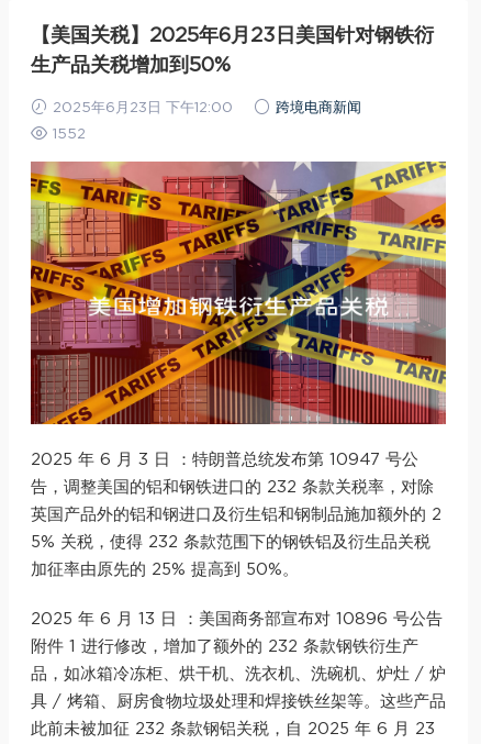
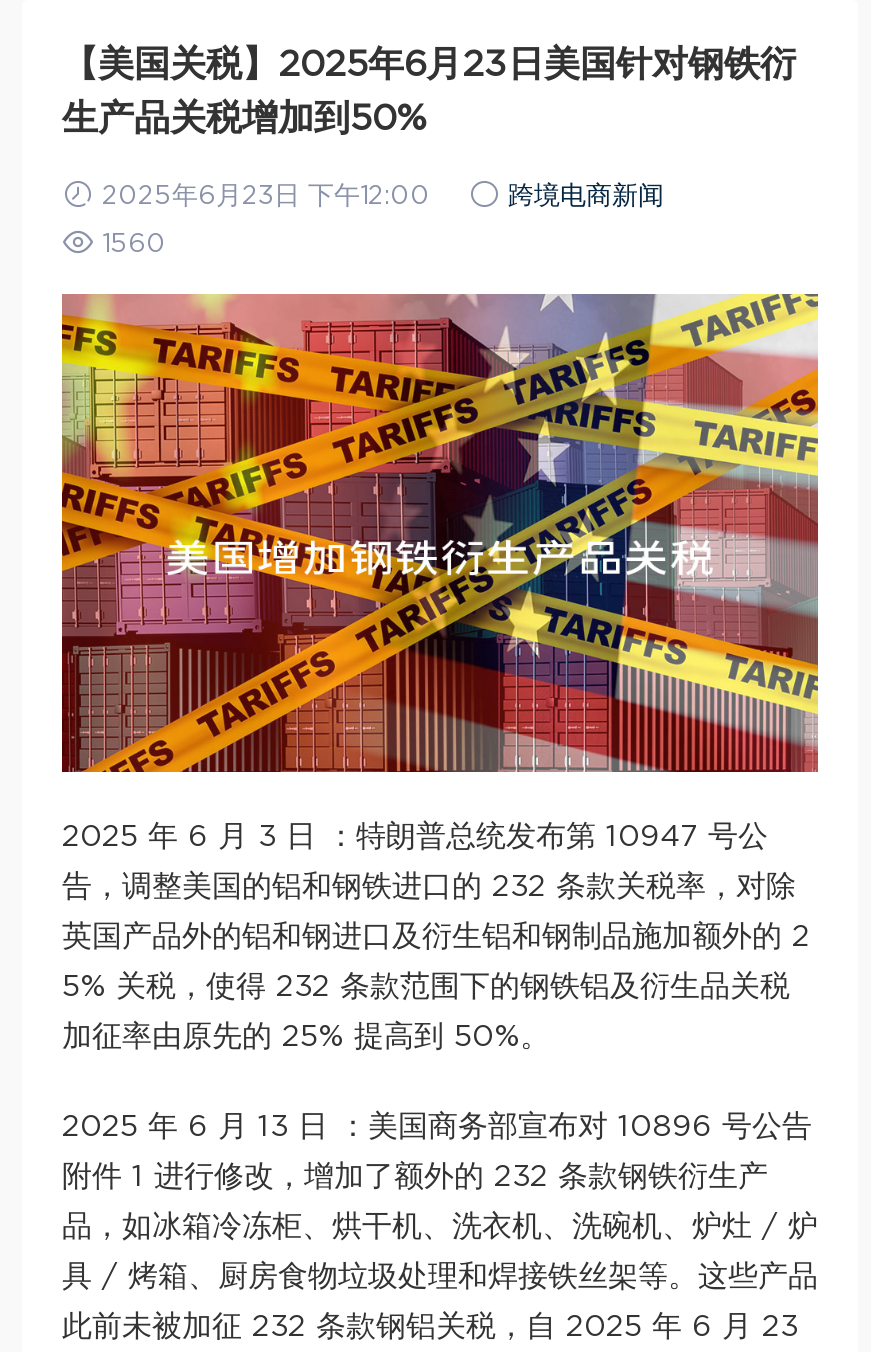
[48,127,86,142] 1552 -> [94,232,166,258] 1560

